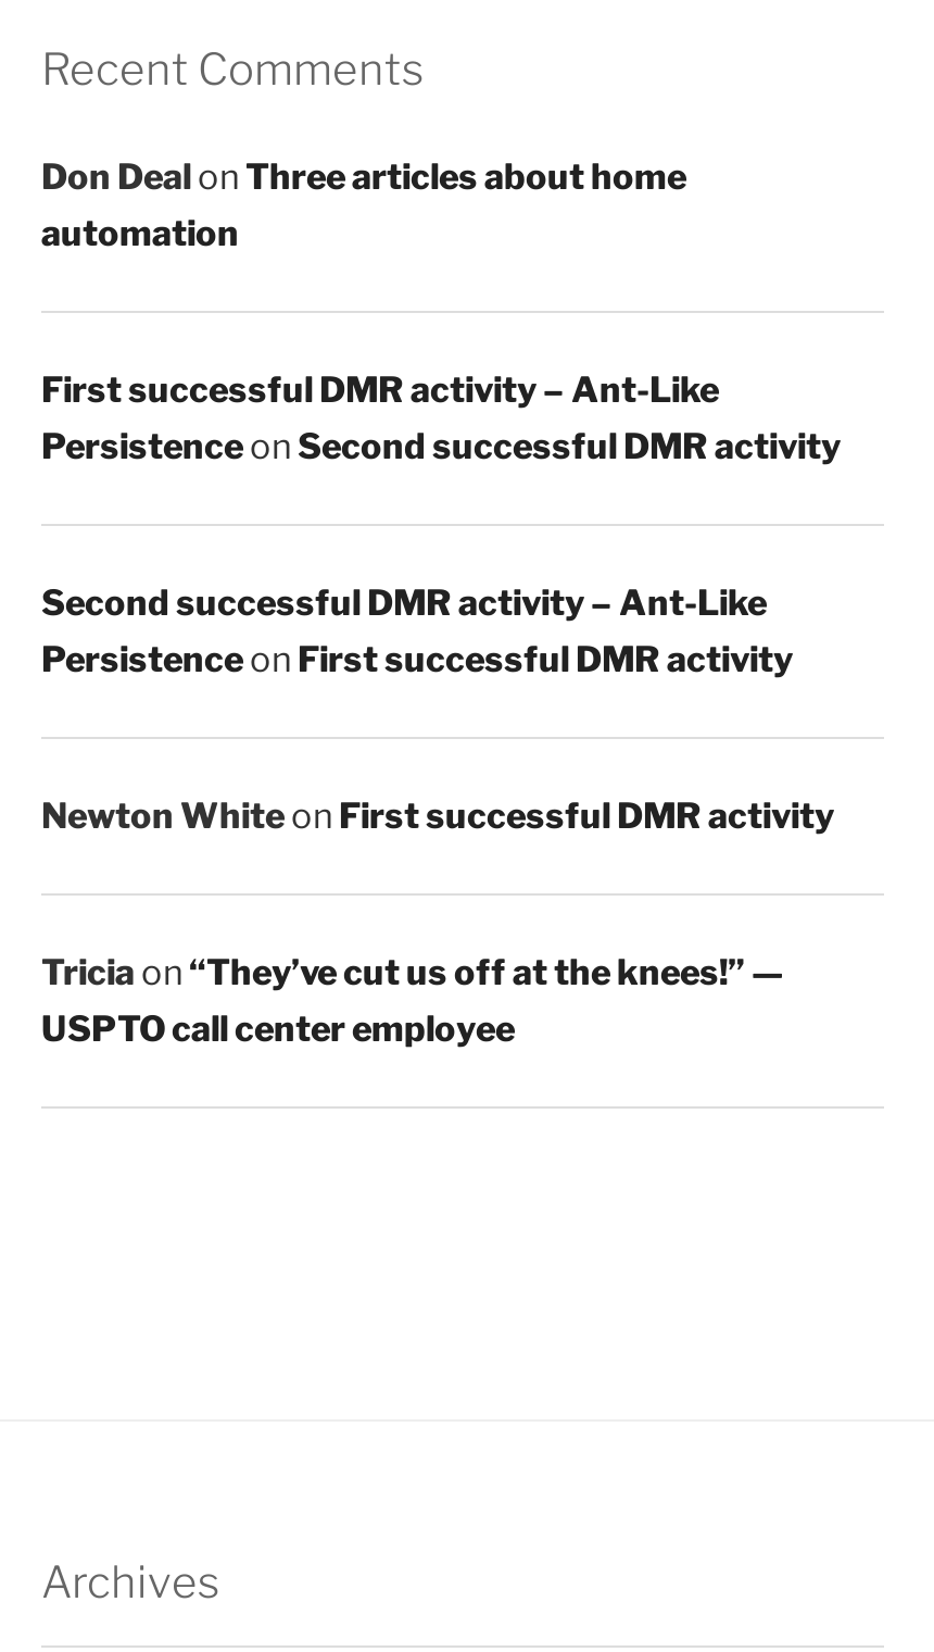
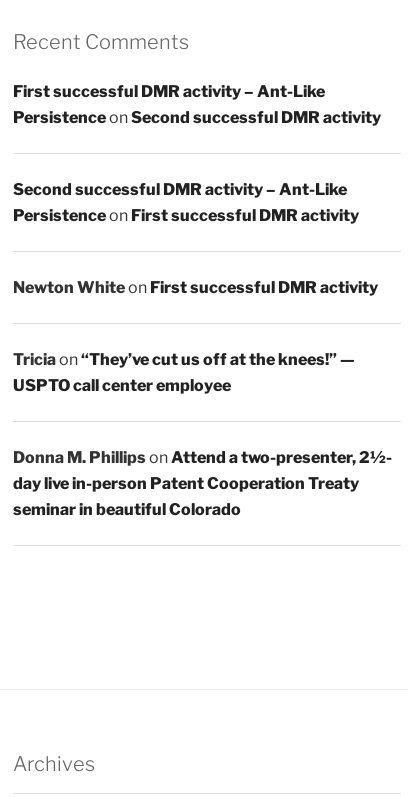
[41,156,686,254] Don Deal on Three articles about home | automation -> none
moved [41,369,841,1050] -> [13,82,381,395]: First successful DMR activity – Ant-Like | Persistence on Second successful DMR activity | Second successful DMR activity – Ant-Like | Persistence on First successful DMR activity | Newton White on First successful DMR activity | Tricia on “They’ve cut us off at the knees!” — | USPTO call center employee
none -> [13,448,392,519] Donna M. Phillips on Attend a two-presenter, 2½- | day live in-person Patent Cooperation Treaty | seminar in beautiful Colorado

